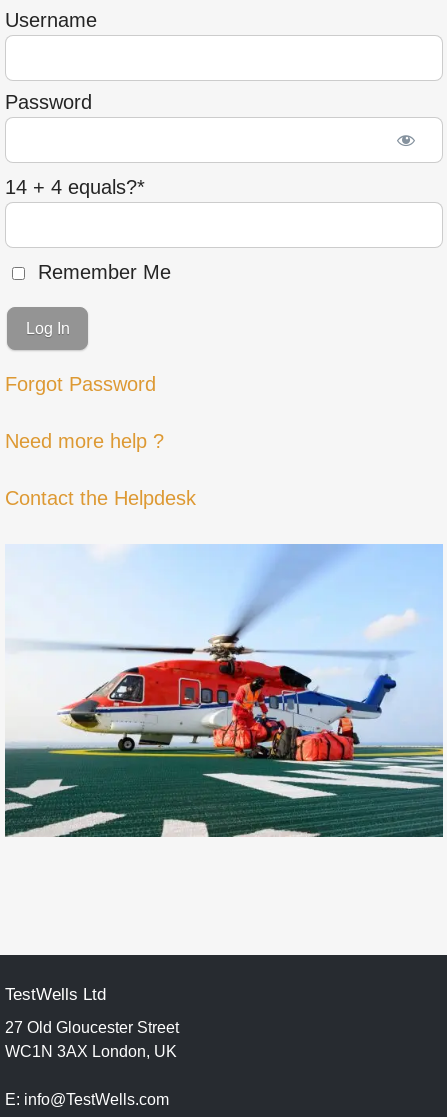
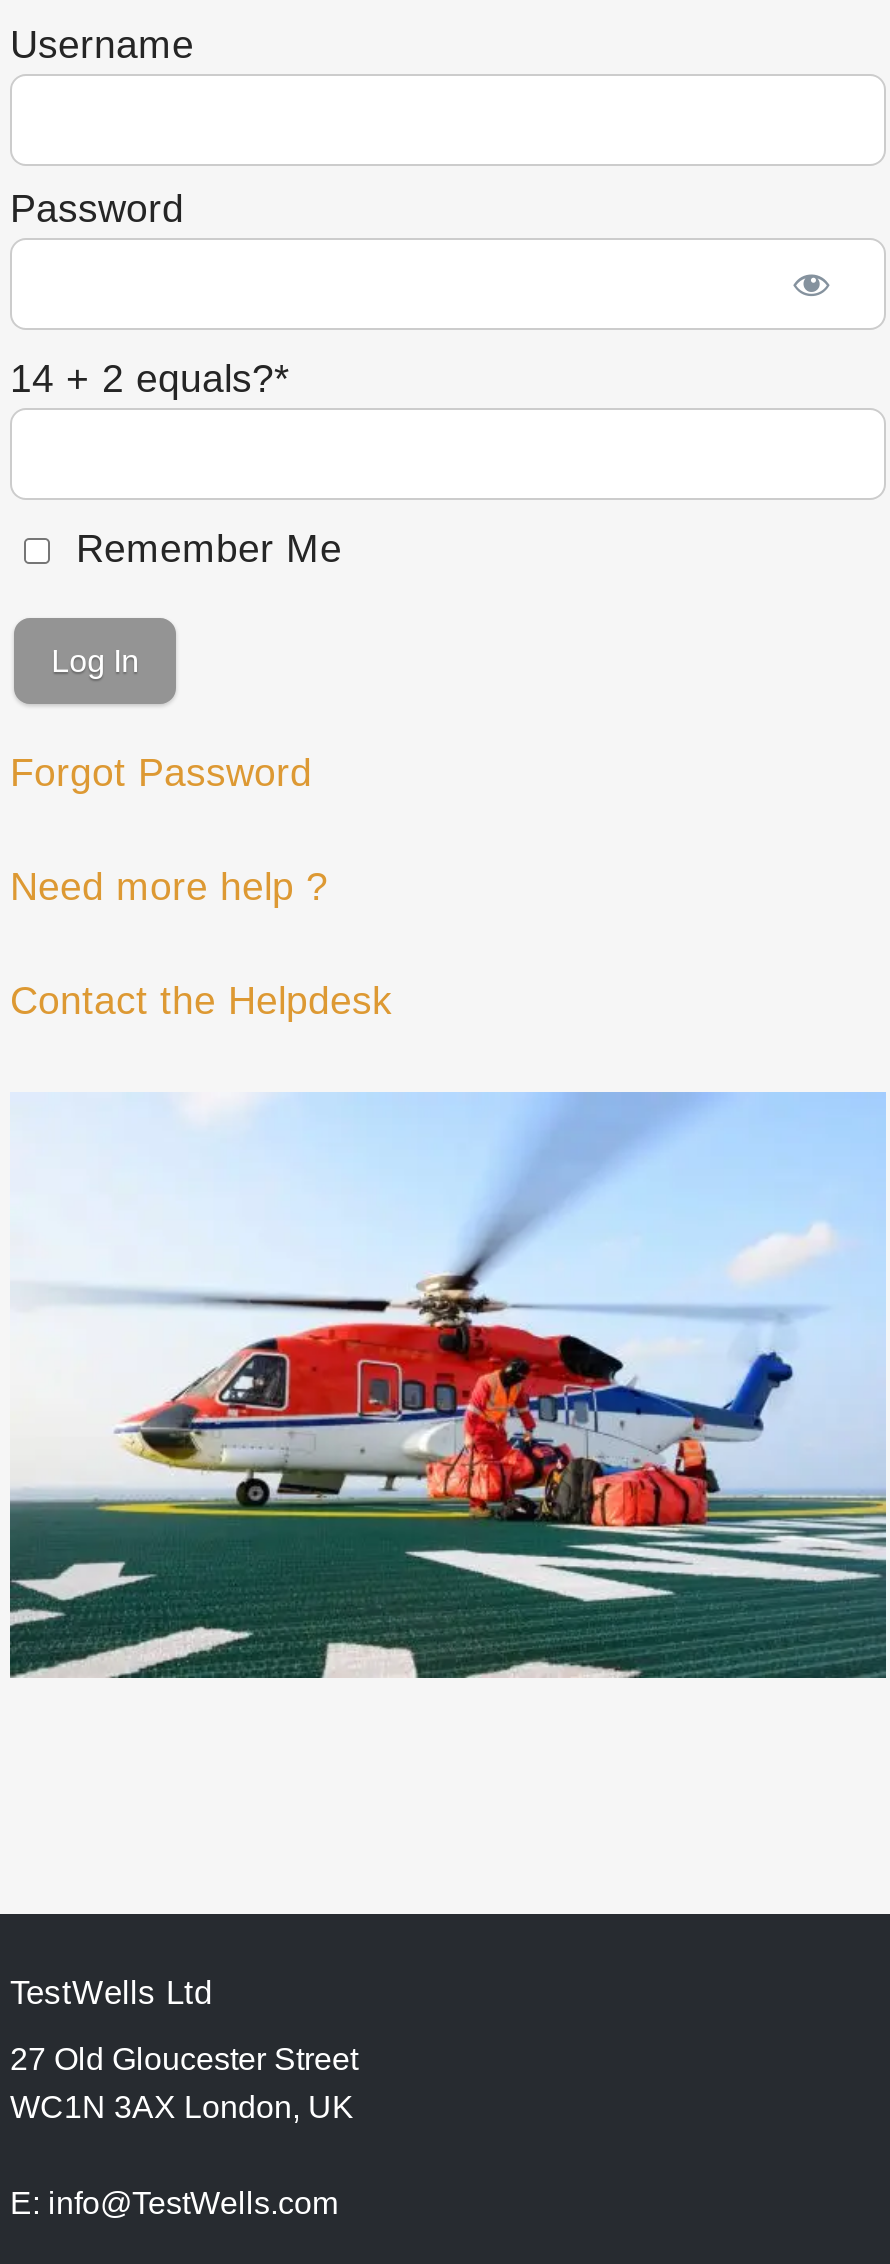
[5,176,145,198] 14 + 4 equals?* -> [10,355,290,399] 14 + 2 equals?*

